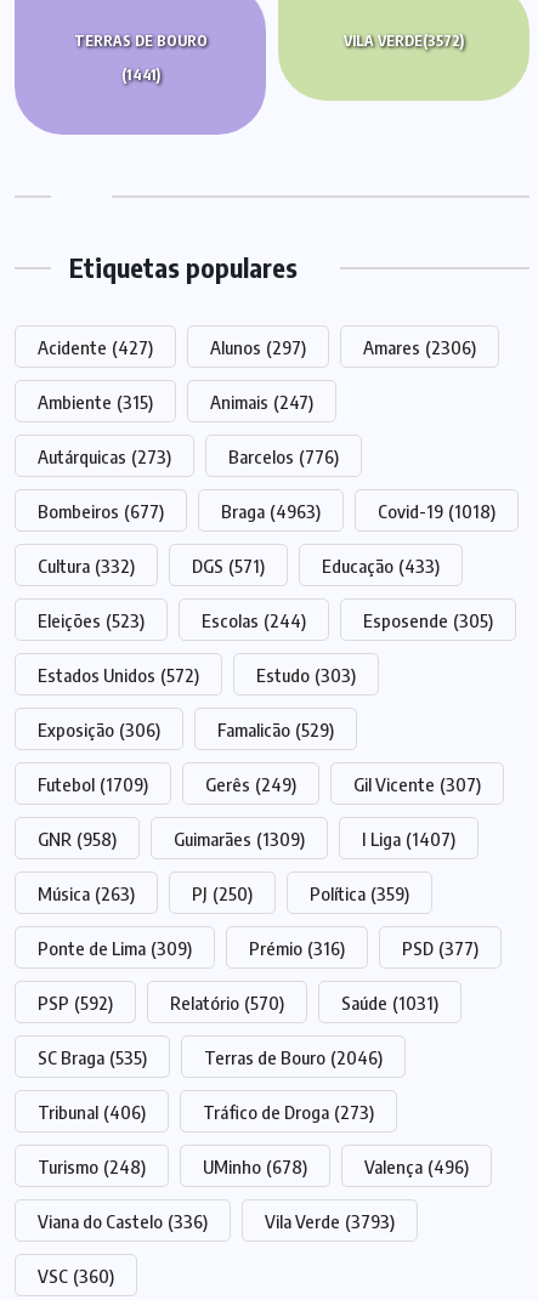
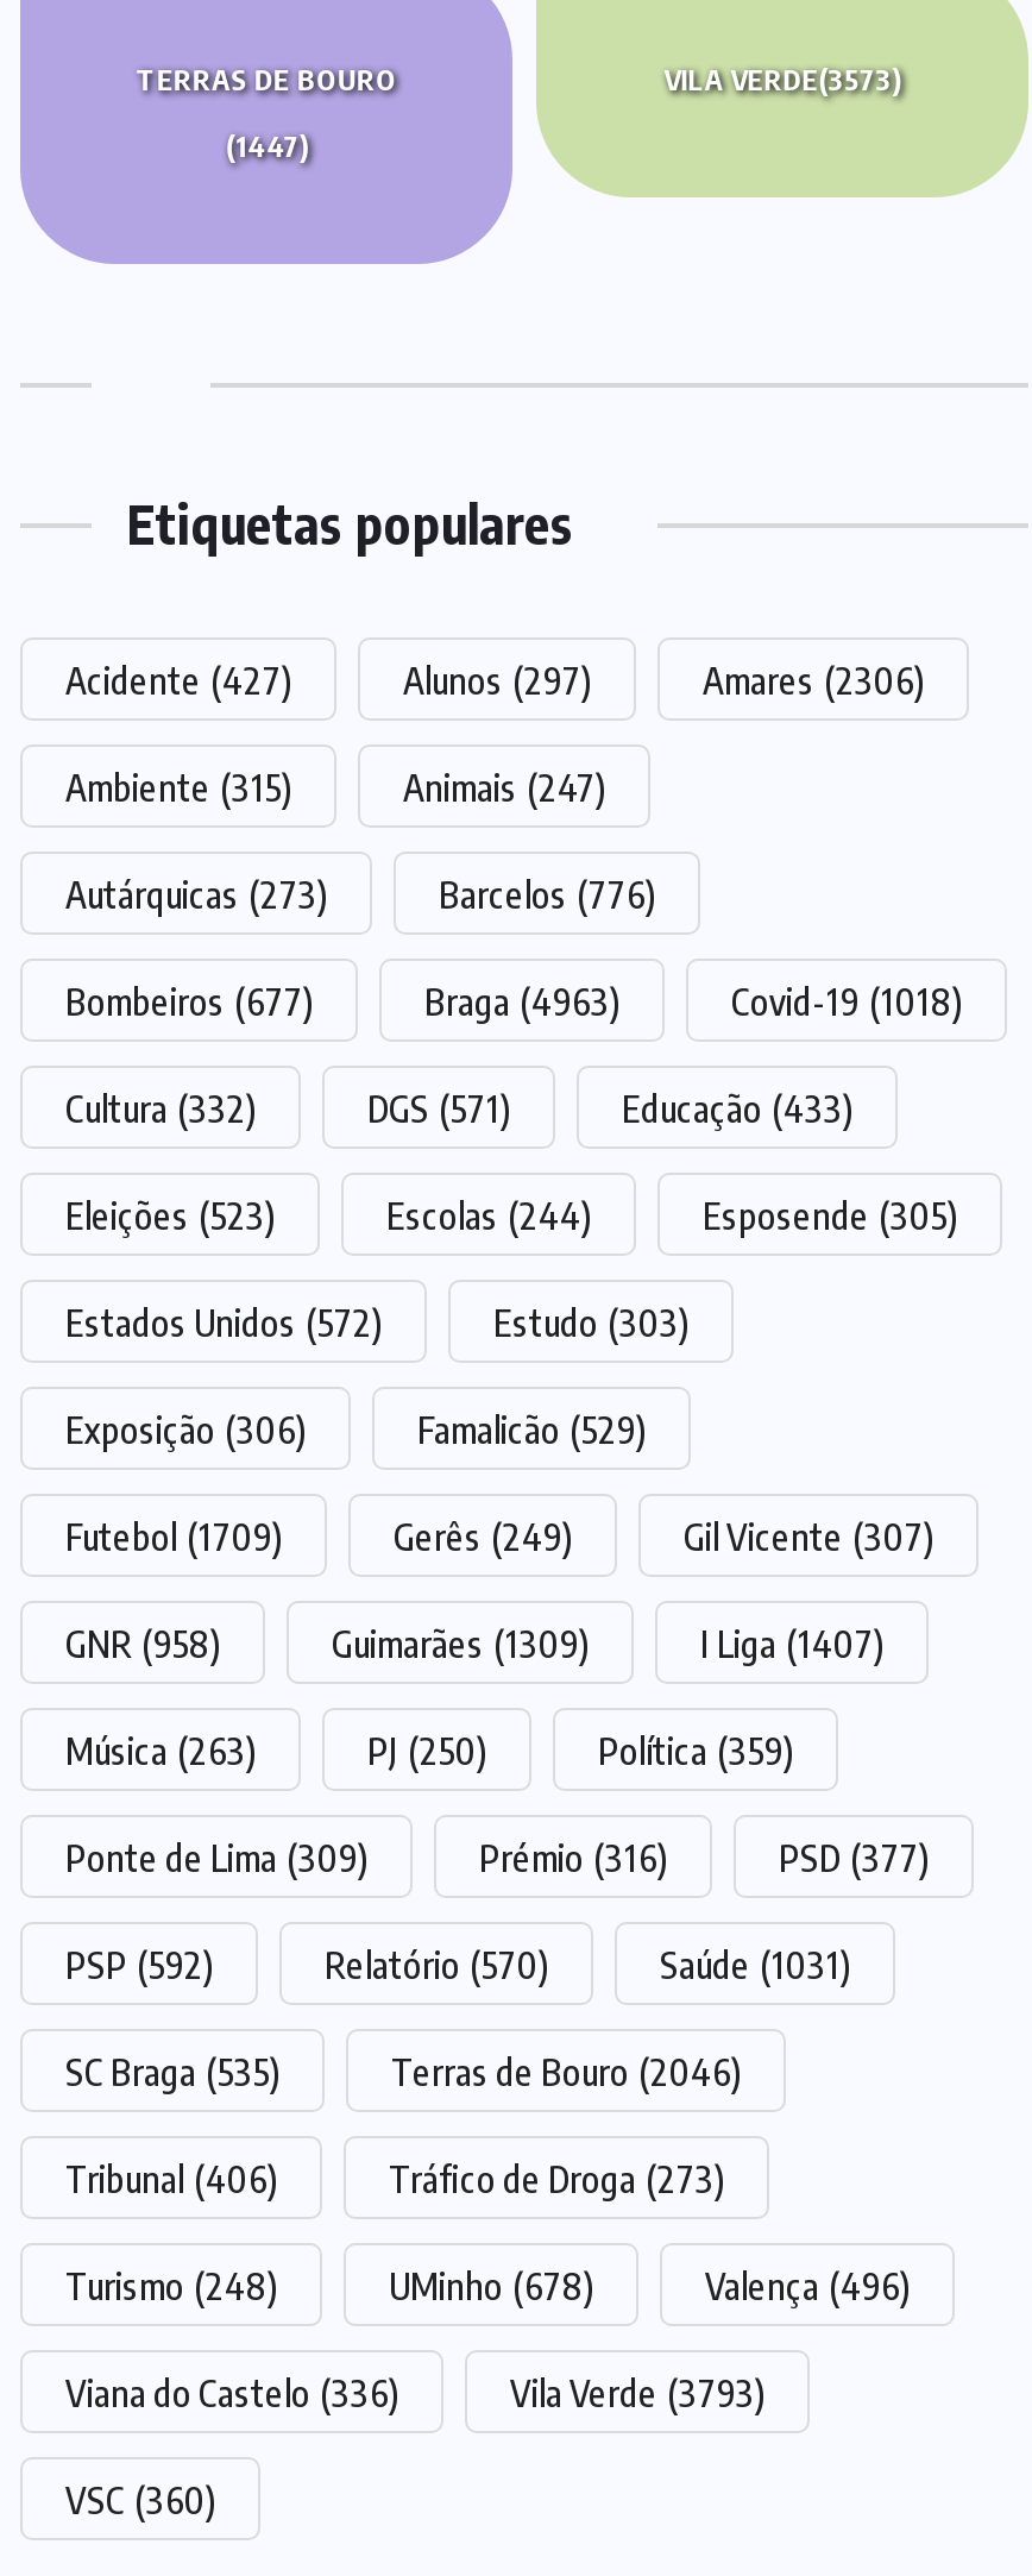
[344,32,464,50] VILA VERDE(3572) -> [664,62,900,98] VILA VERDE(3573)
[121,66,160,84] (1441) -> [226,128,307,164] (1447)

